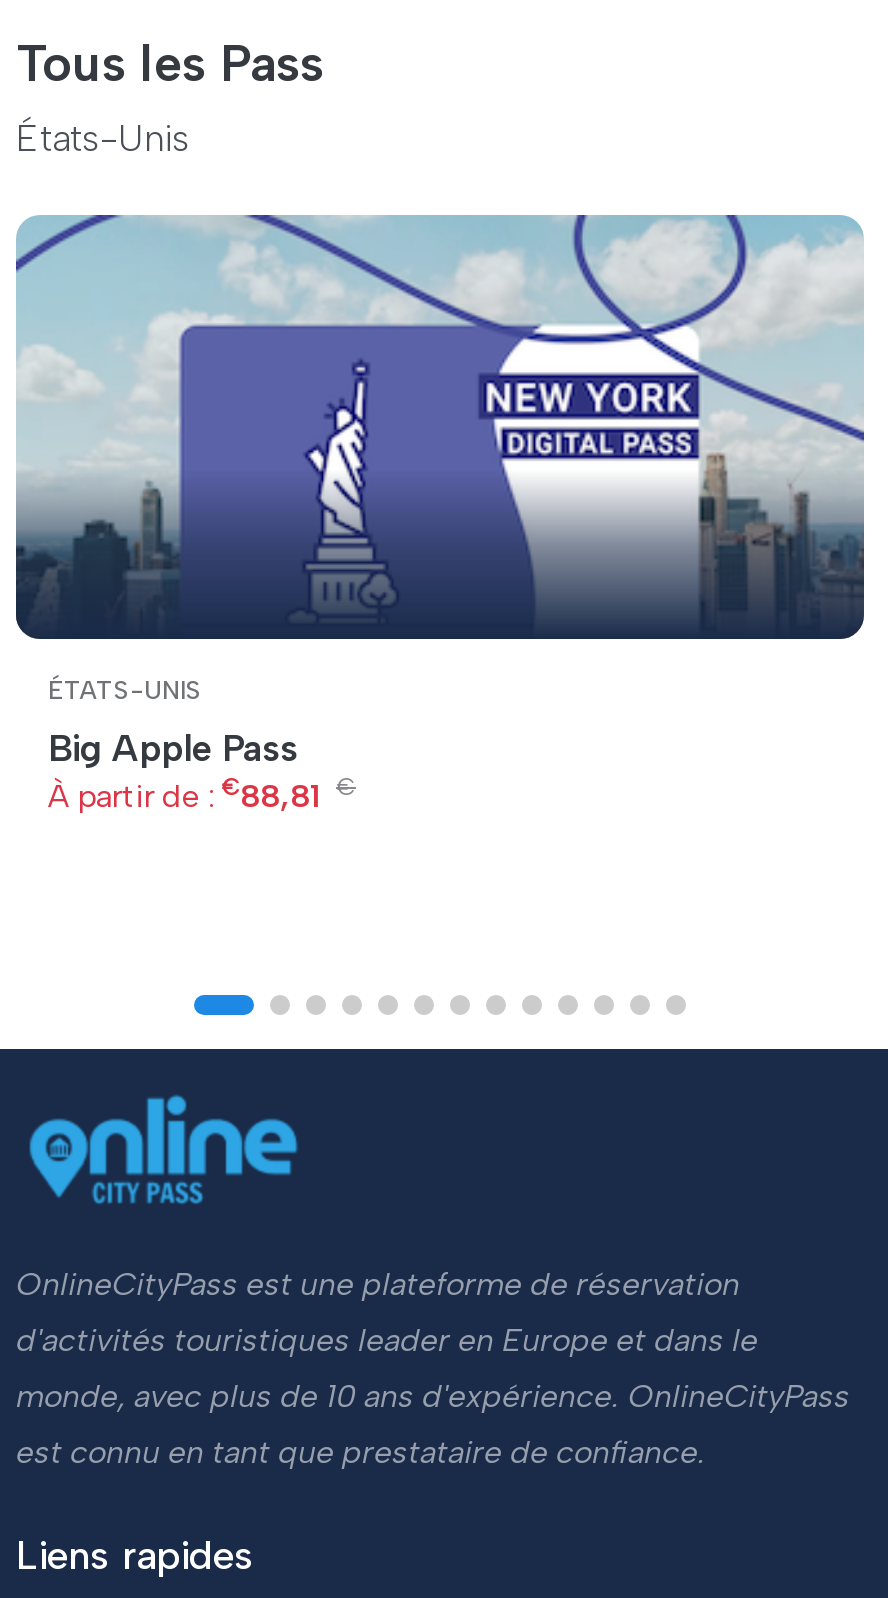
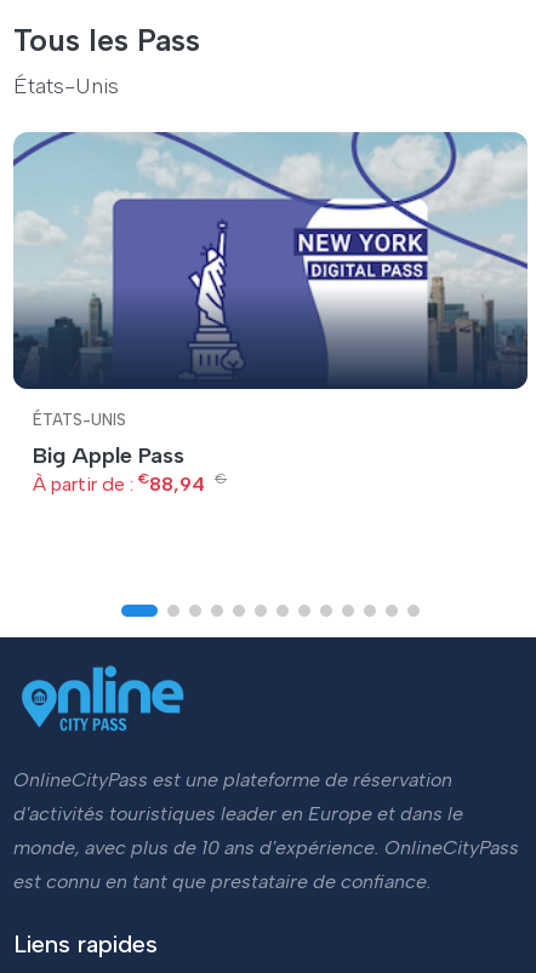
[48,773,356,815] À partir de : €88,81 € -> [33,470,227,496] À partir de : €88,94 €

